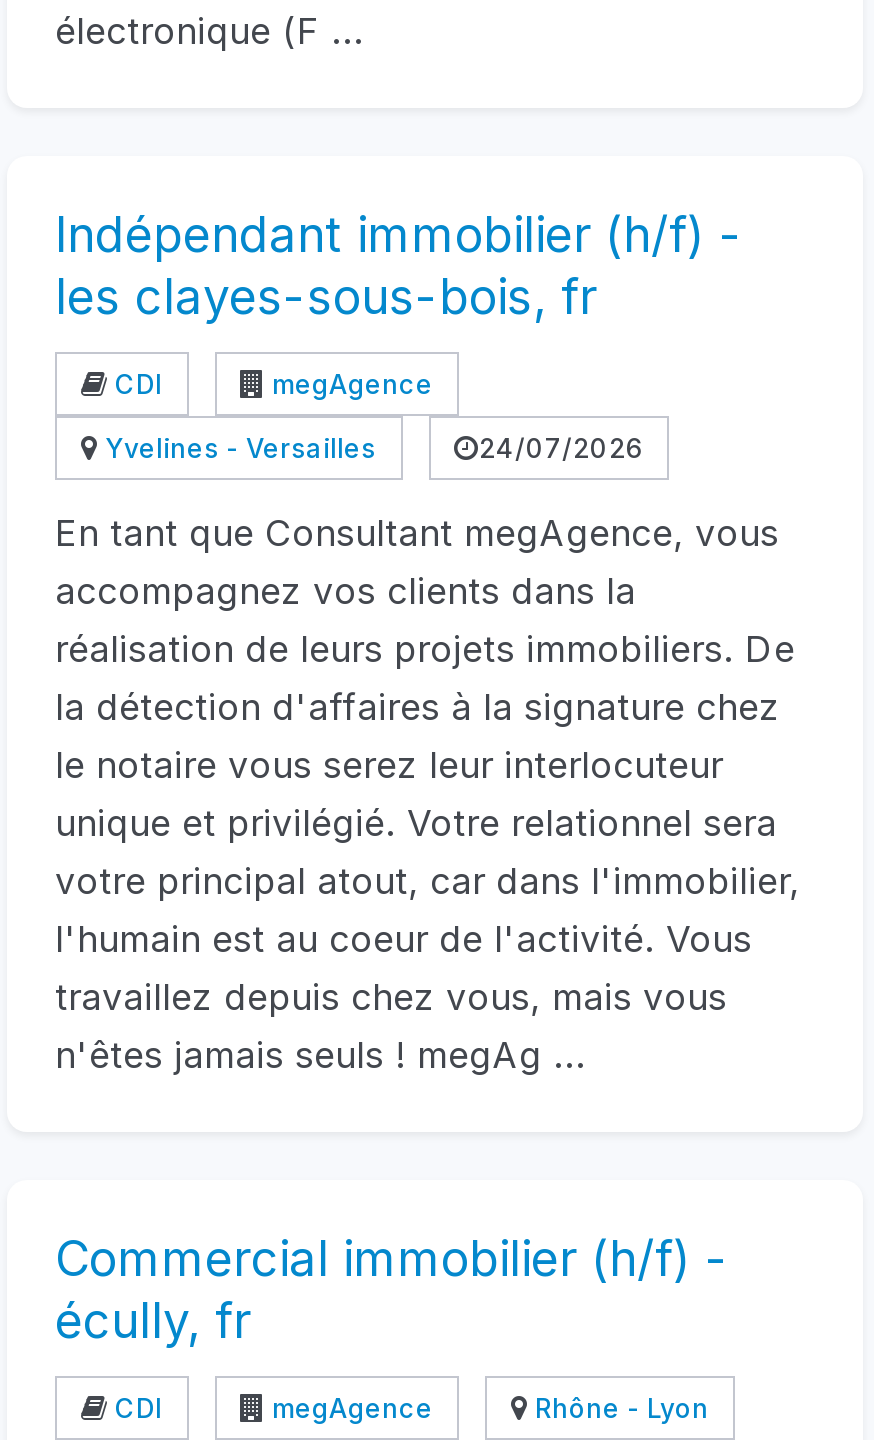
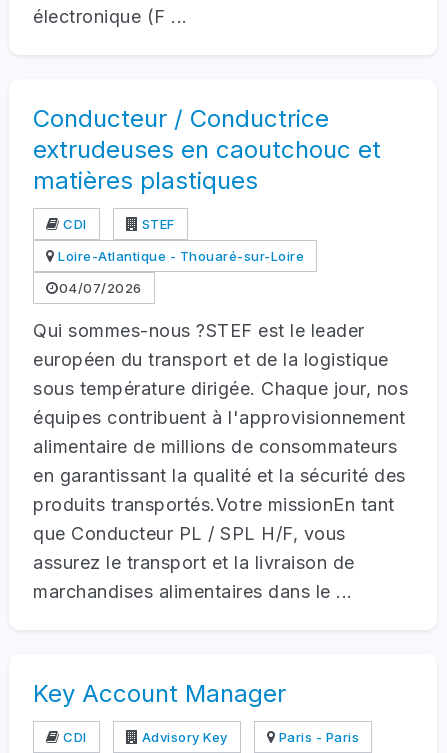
[55,205,743,325] Indépendant immobilier (h/f) - | les clayes-sous-bois, fr -> [33,103,381,194] Conducteur / Conductrice | extrudeuses en caoutchouc et | matières plastiques
[55,367,800,1075] megAgence | Yvelines - Versailles | 24/07/2026 | En tant que Consultant megAgence, vous | accompagnez vos clients dans la | réalisation de leurs projets immobiliers. De | la détection d'affaires à la signature chez | le notaire vous serez leur interlocuteur | unique et privilégié. Votre relationnel sera | votre principal atout, car dans l'immobilier, | l'humain est au coeur de l'activité. Vous | travaillez depuis chez vous, mais vous | n'êtes jamais seuls ! megAg ... -> [33,215,408,601] STEF | Loire-Atlantique - Thouaré-sur-Loire | 04/07/2026 | Qui sommes-nous ?STEF est le leader | européen du transport et de la logistique | sous température dirigée. Chaque jour, nos | équipes contribuent à l'approvisionnement | alimentaire de millions de consommateurs | en garantissant la qualité et la sécurité des | produits transportés.Votre missionEn tant | que Conducteur PL / SPL H/F, vous | assurez le transport et la livraison de | marchandises alimentaires dans le ...
[55,1229,729,1349] Commercial immobilier (h/f) - | écully, fr -> [33,678,286,707] Key Account Manager
[265,1391,709,1423] megAgence | Rhône - Lyon -> [138,728,359,744] Advisory Key | Paris - Paris

